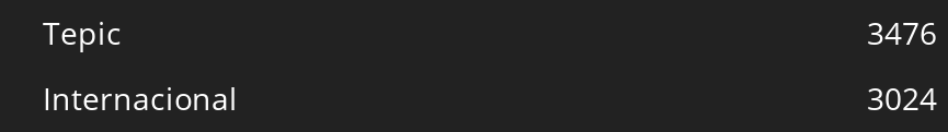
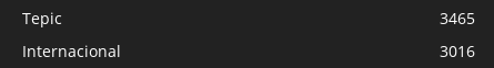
[867,12,937,53] 3476 -> [440,8,475,29] 3465
[867,77,937,119] 3024 -> [440,41,475,61] 3016

